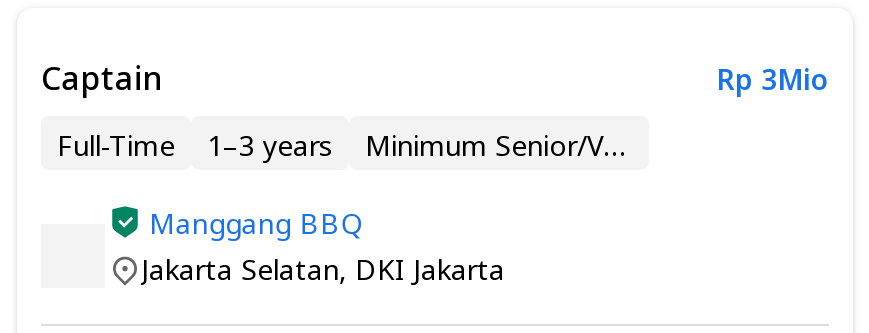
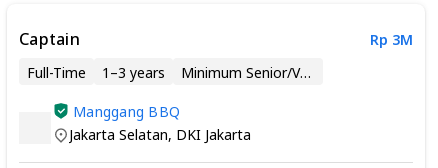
[717,59,829,97] Rp 3Mio -> [370,30,413,49] Rp 3M

